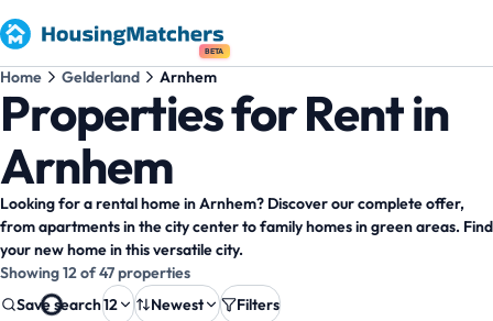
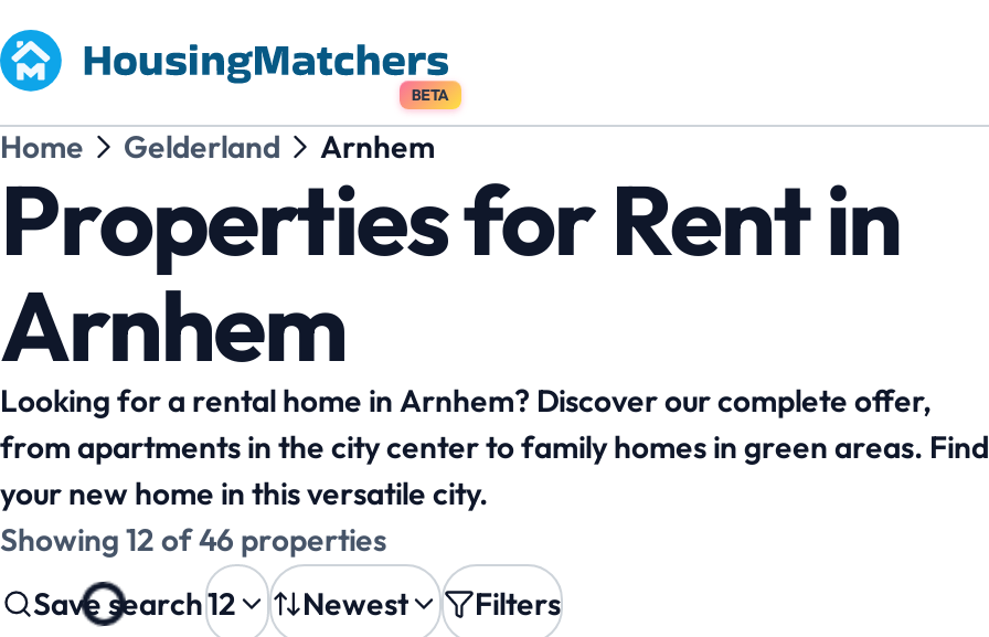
[0,263,190,283] Showing 12 of 47 properties -> [0,520,386,560] Showing 12 of 46 properties

